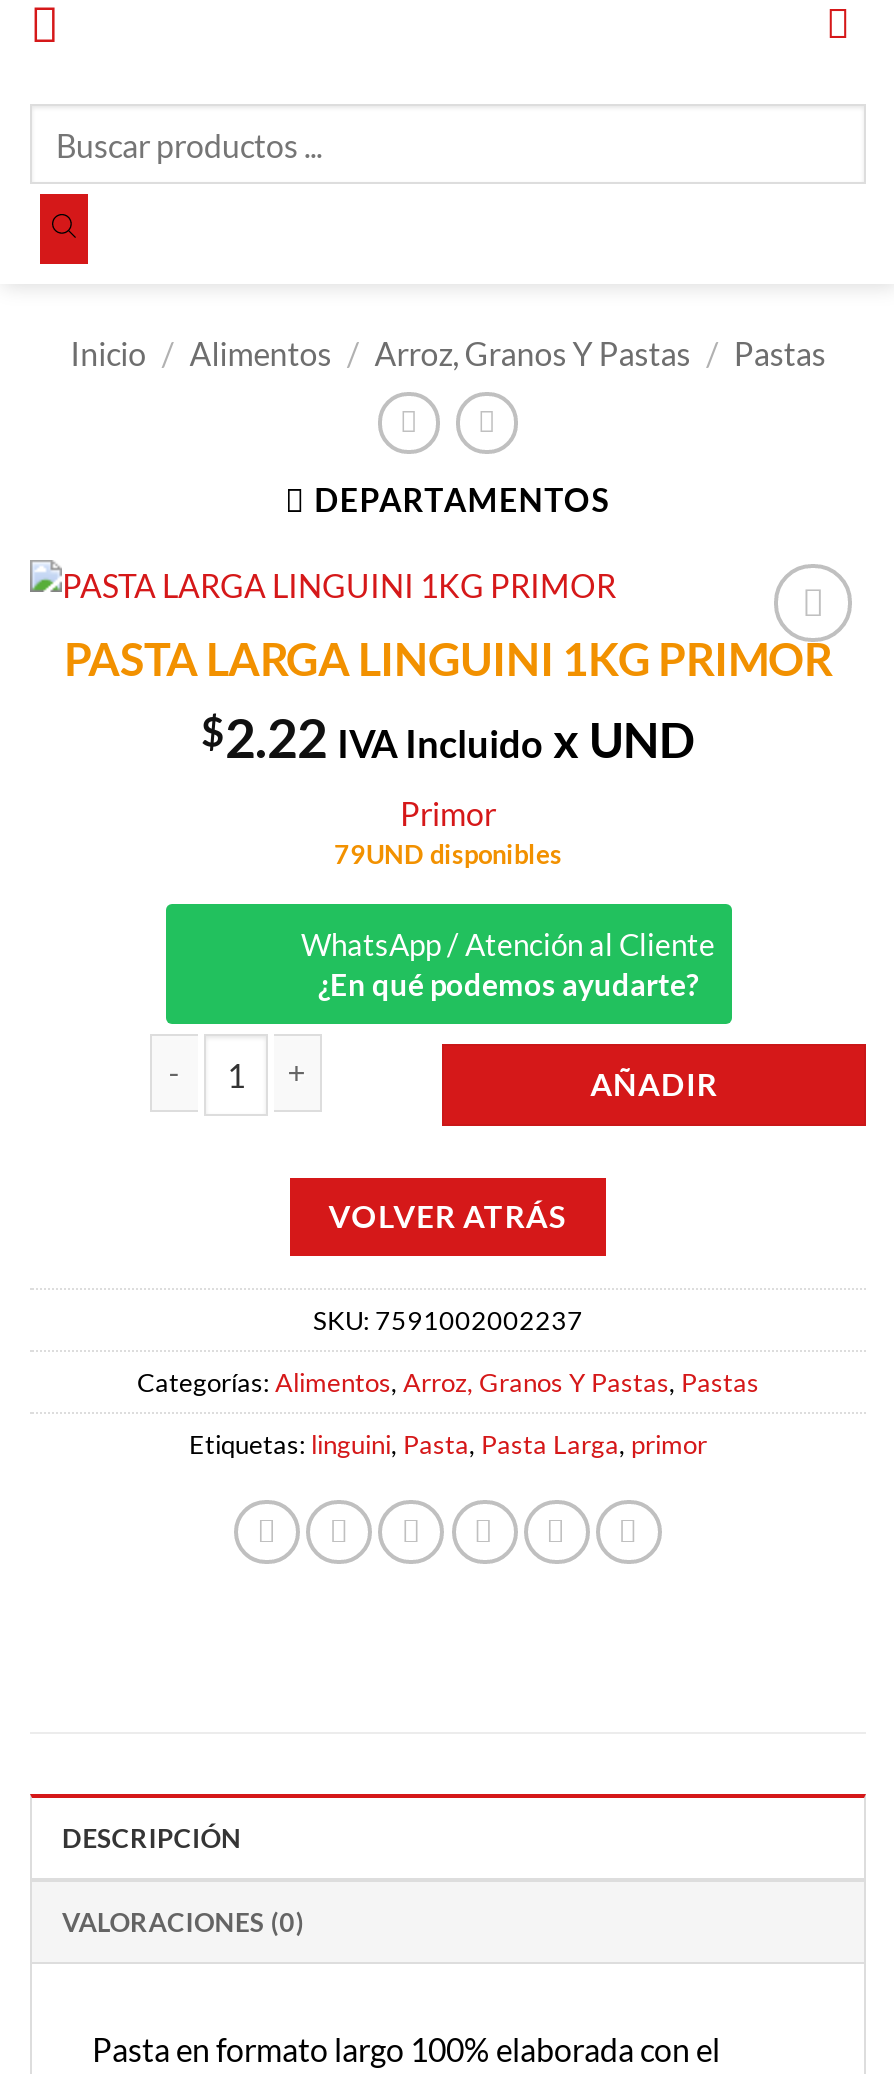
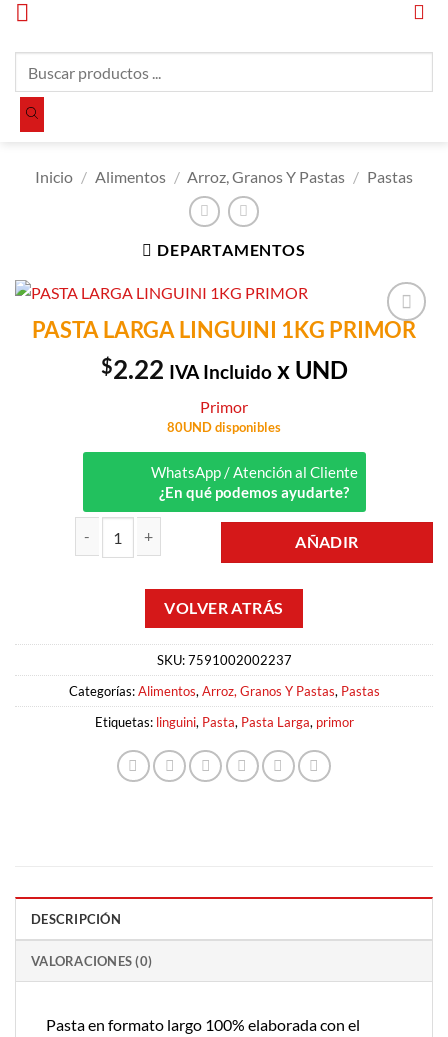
[334,837,562,869] 79UND disponibles -> [167,419,281,435] 80UND disponibles

